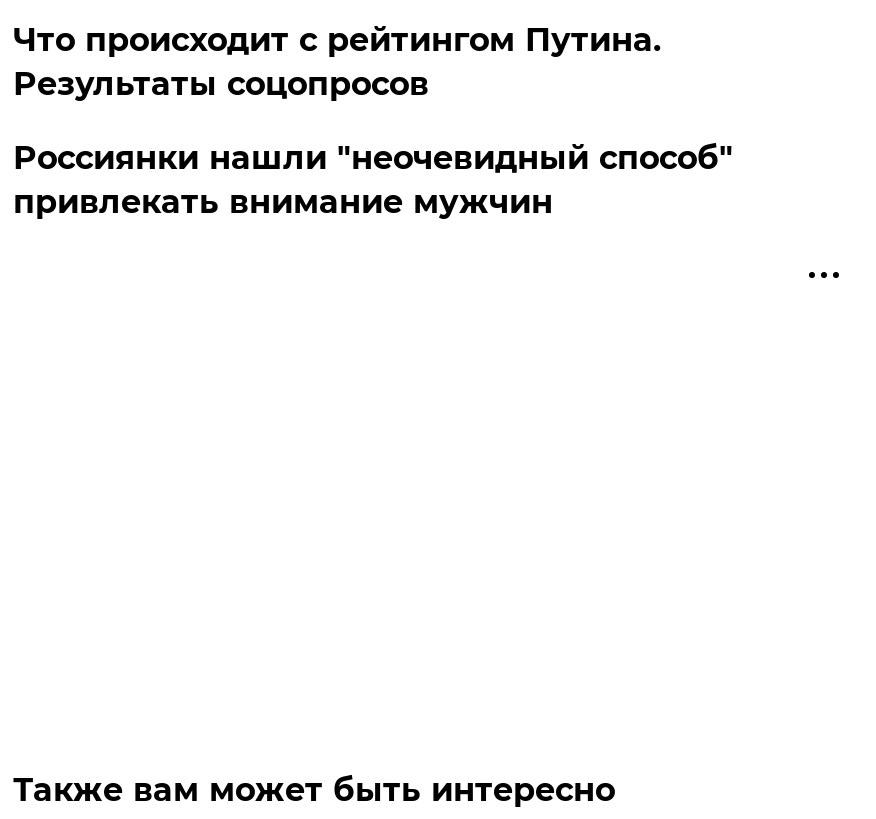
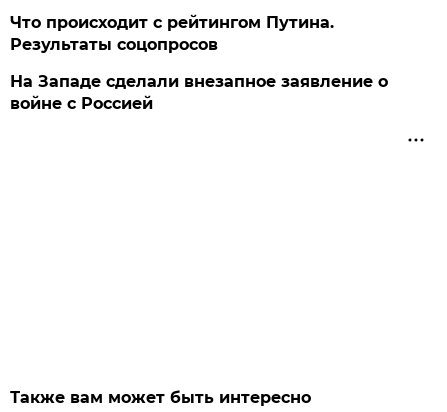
[13,139,733,221] Россиянки нашли "неочевидный способ" | привлекать внимание мужчин -> [10,72,388,113] На Западе сделали внезапное заявление о | войне с Россией

